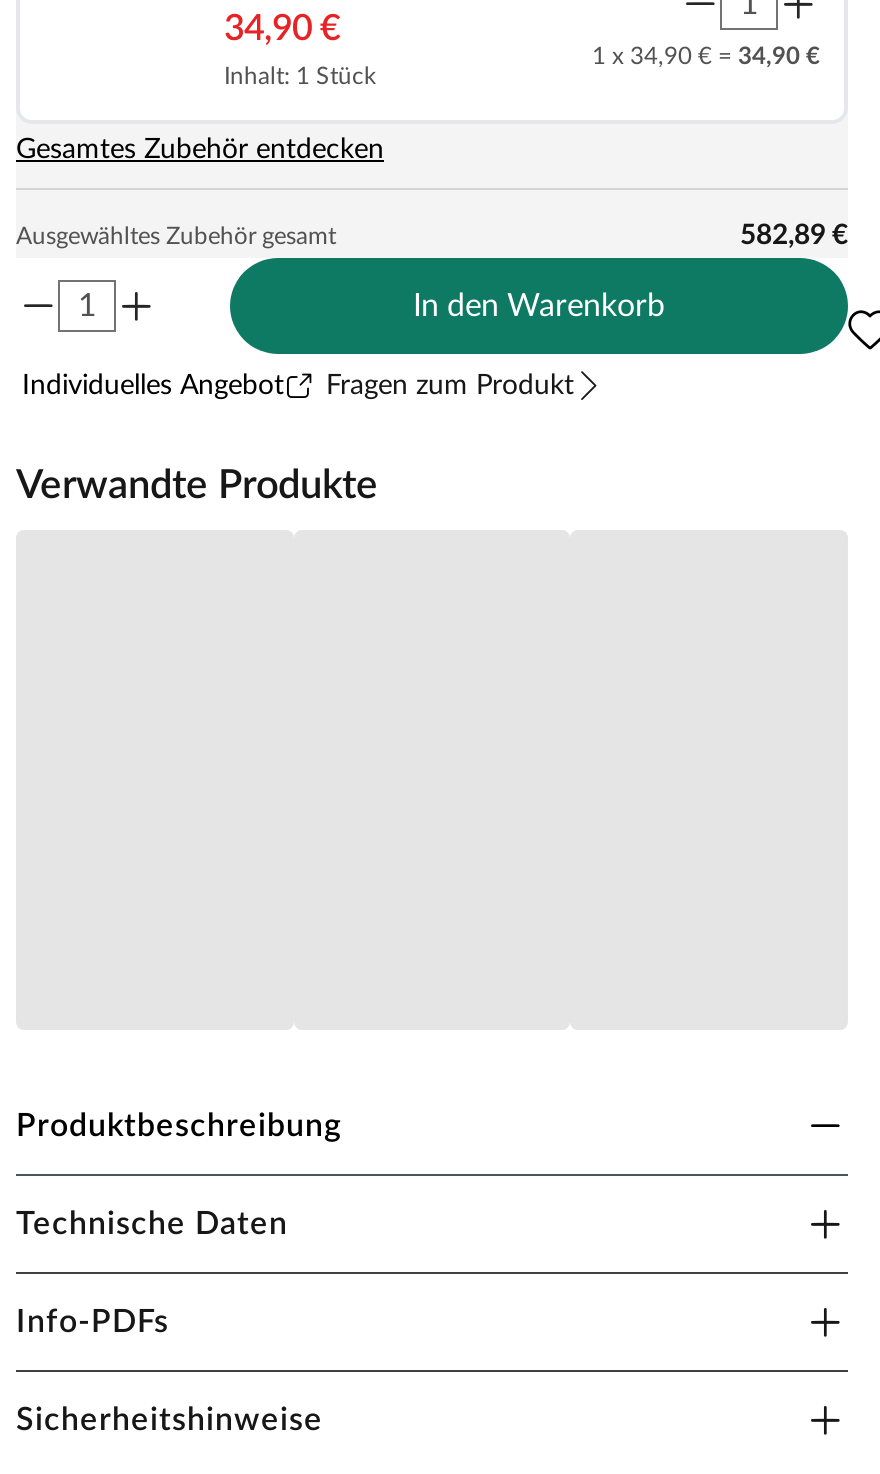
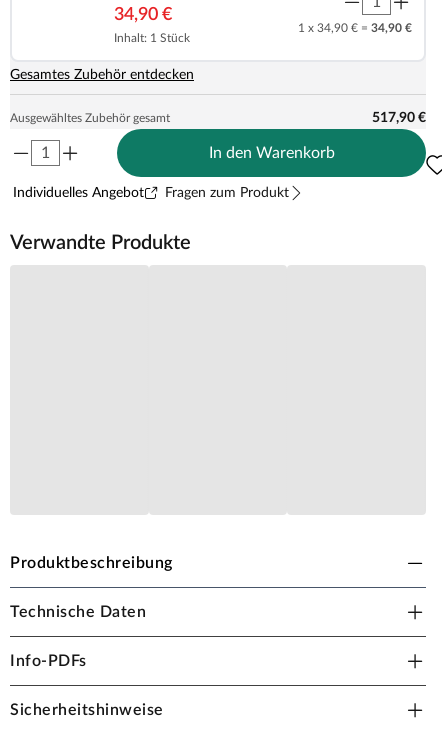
[740,221,848,249] 582,89 € -> [372,110,426,124] 517,90 €

